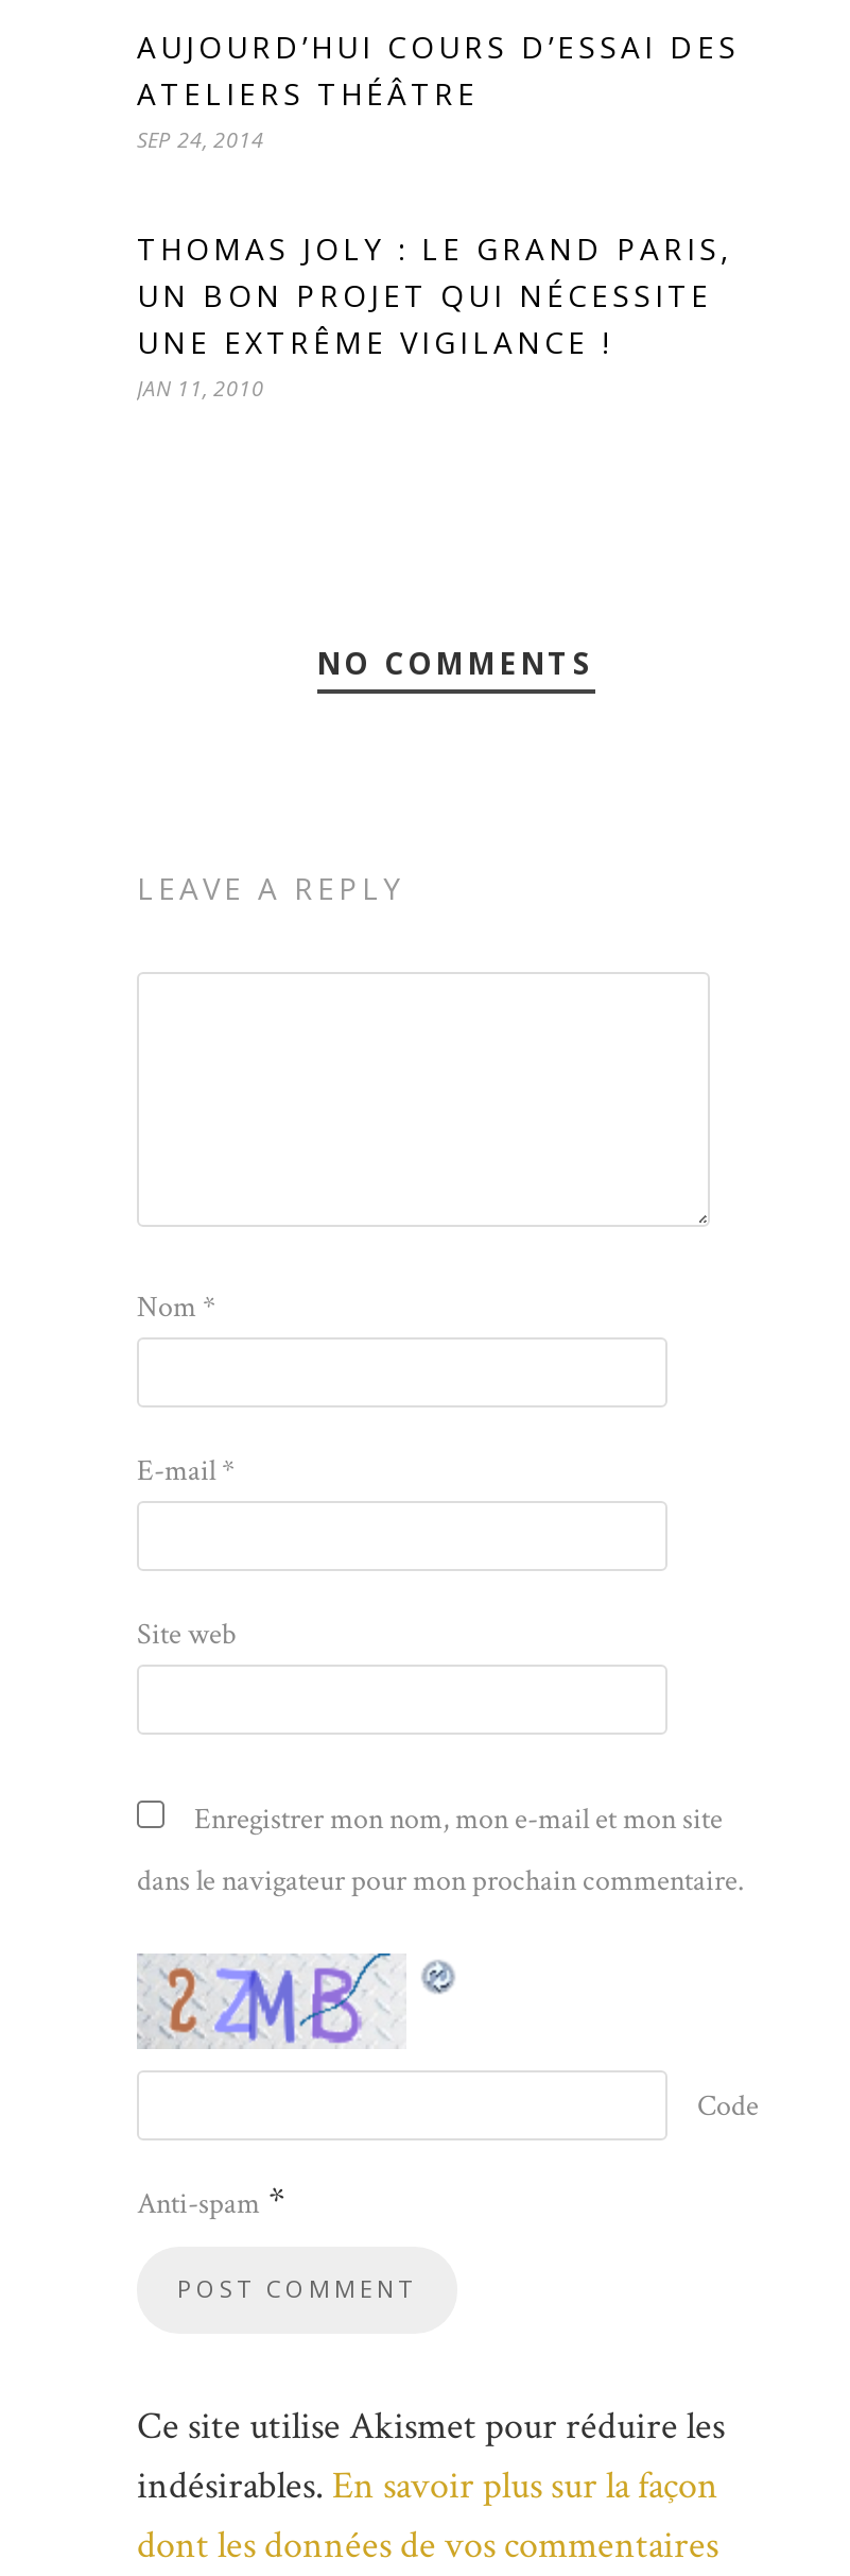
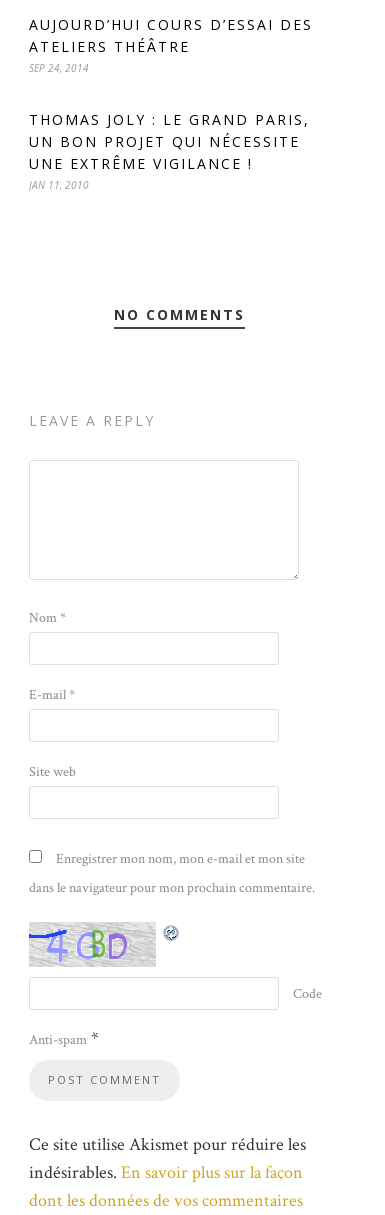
[137,1951,404,2047] [image] -> [28,922,156,967] [image]

